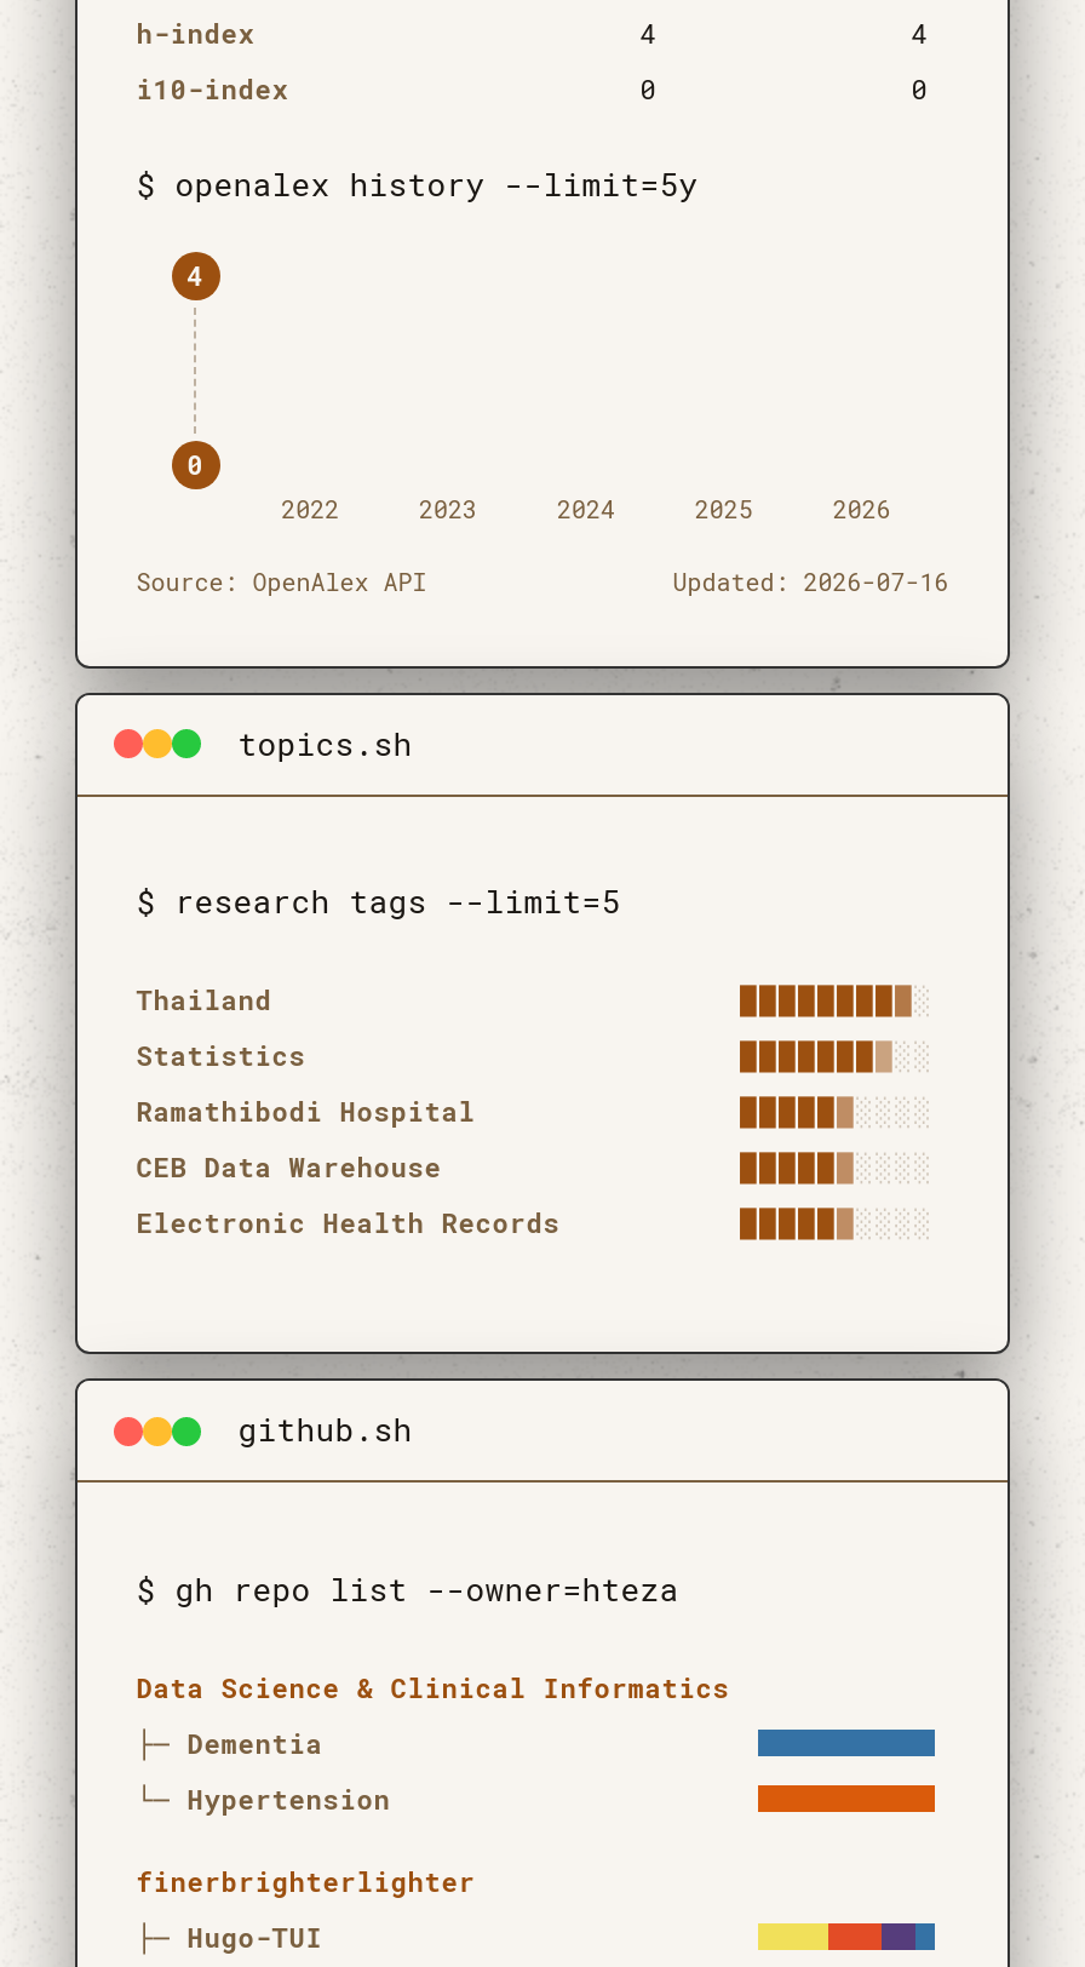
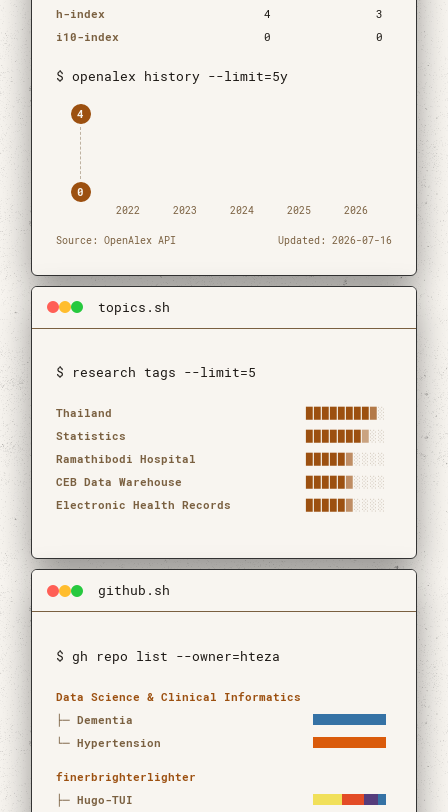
[911,14,928,50] 4 -> [376,6,383,21] 3

